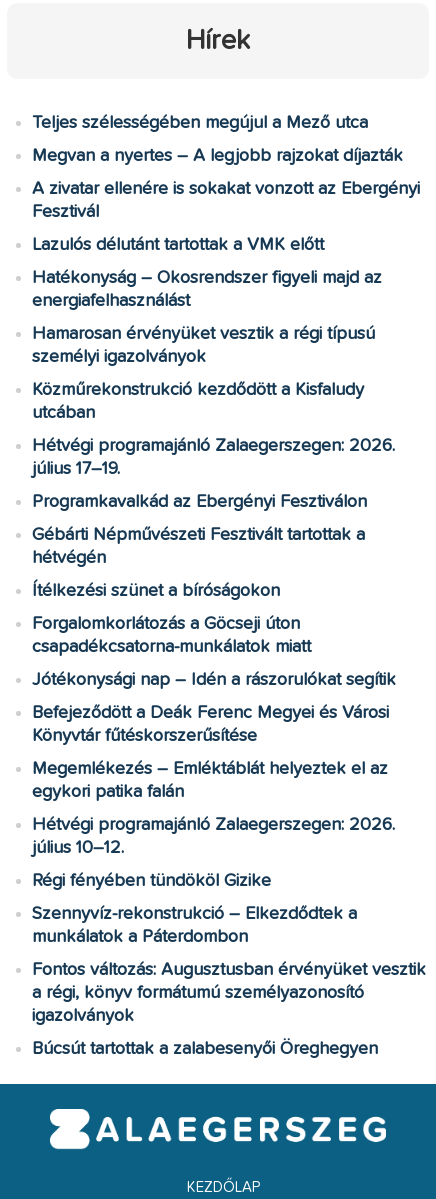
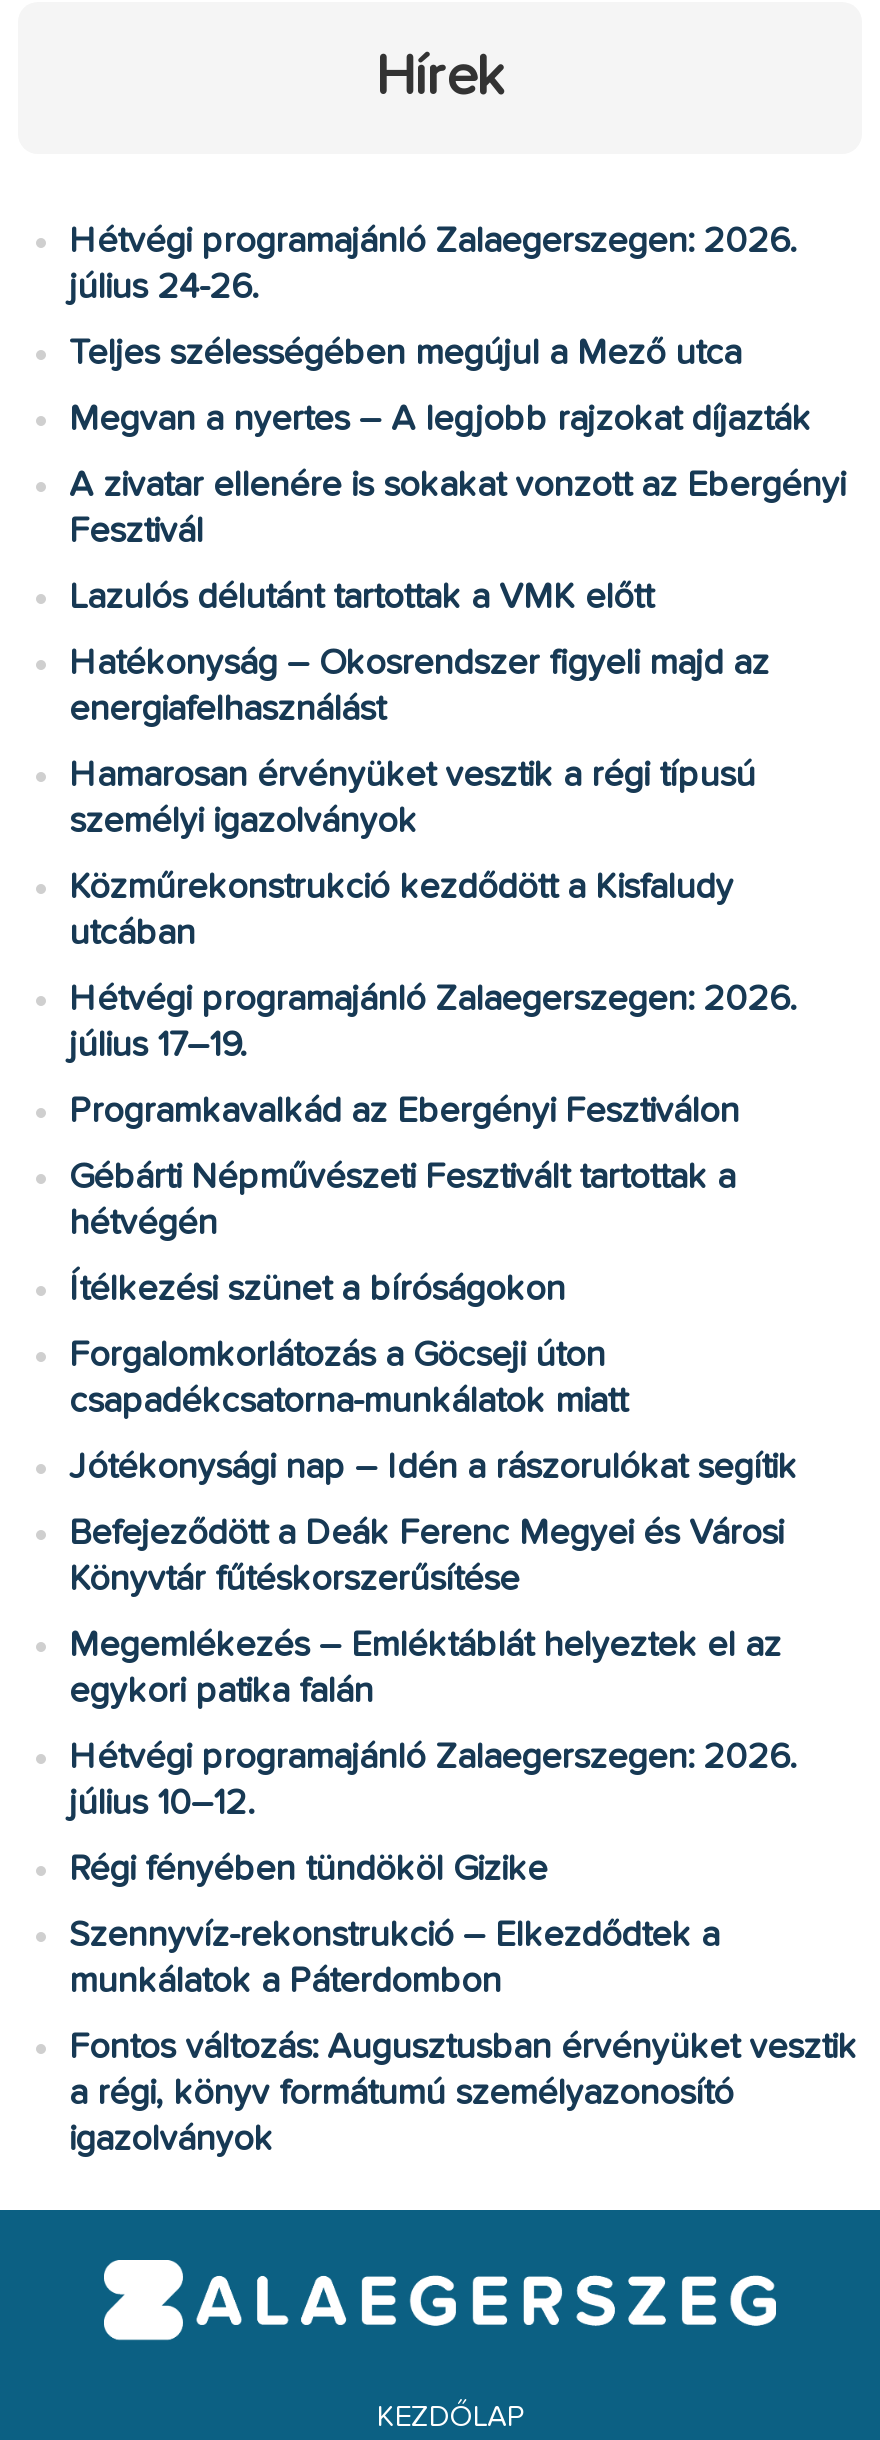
none -> [69,224,795,306] Hétvégi programajánló Zalaegerszegen: 2026. | július 24-26.
moved [32,114,426,1025] -> [69,336,857,2158]: Teljes szélességében megújul a Mező utca | Megvan a nyertes – A legjobb rajzokat díjazták | A zivatar ellenére is sokakat vonzott az Ebergényi | ... | a régi, könyv formátumú személyazonosító | igazolványok
[32,1040,378,1058] Búcsút tartottak a zalabesenyői Öreghegyen -> none

